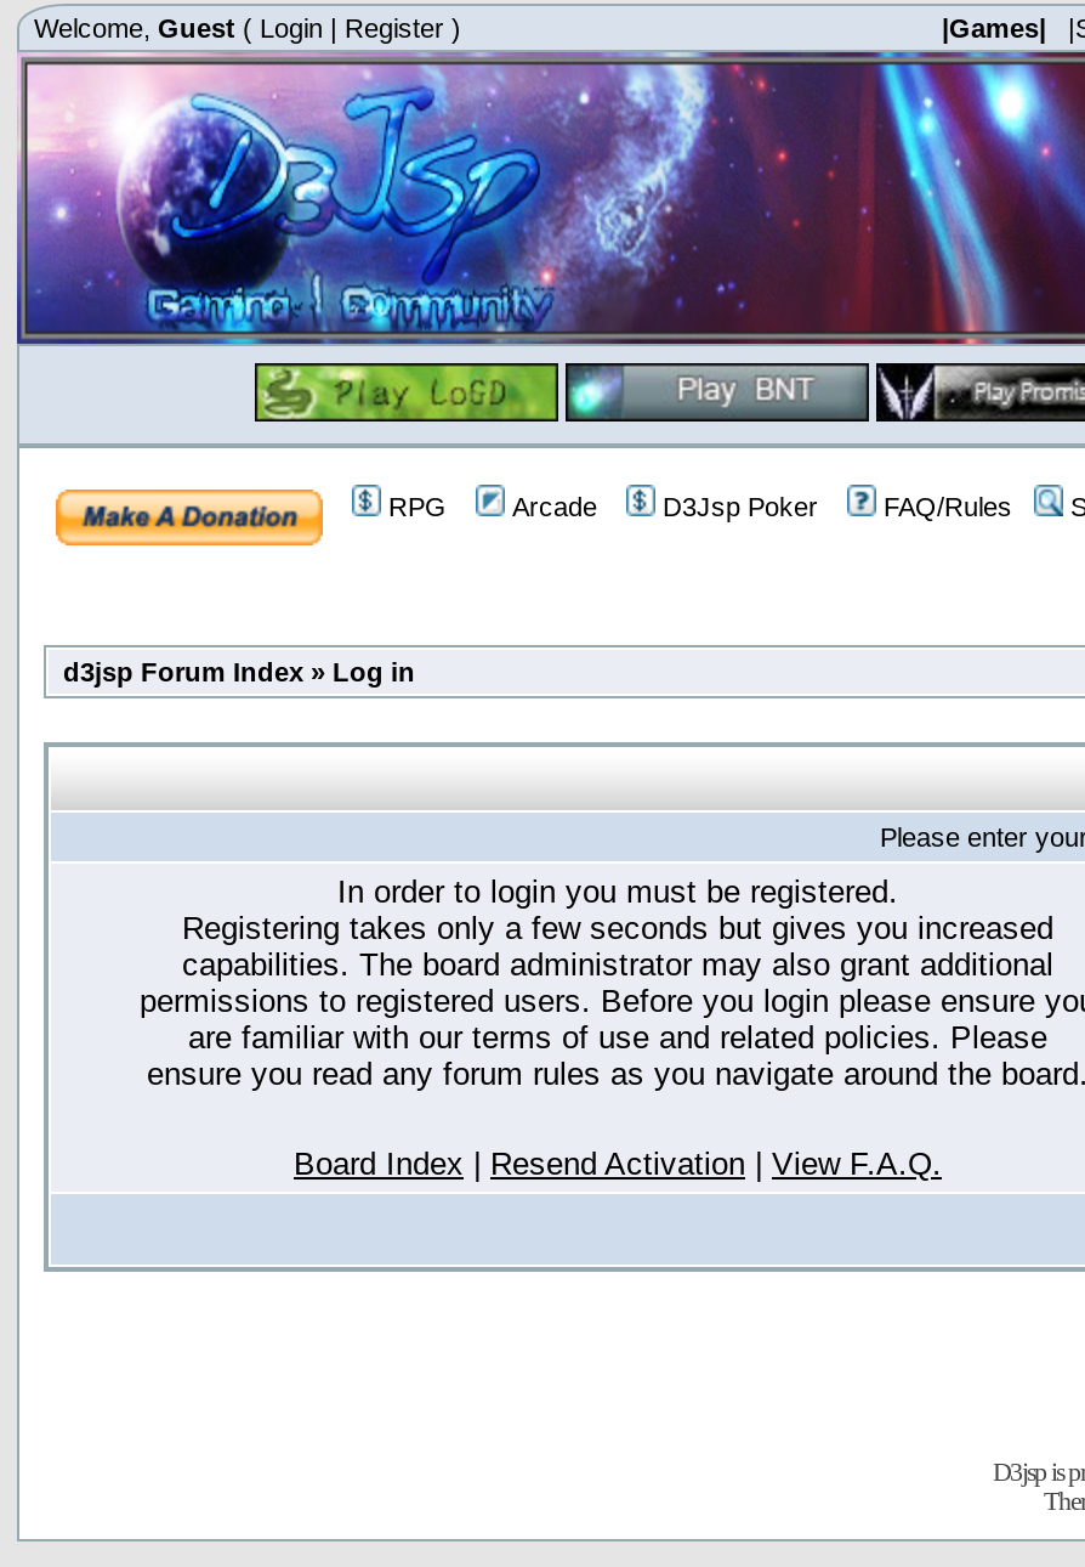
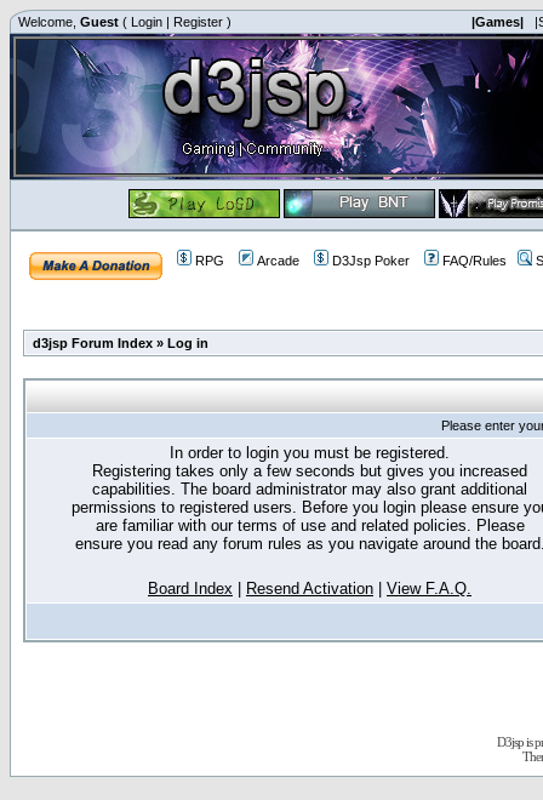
[15,50,1078,346] [image] -> [8,33,539,181] [image]

